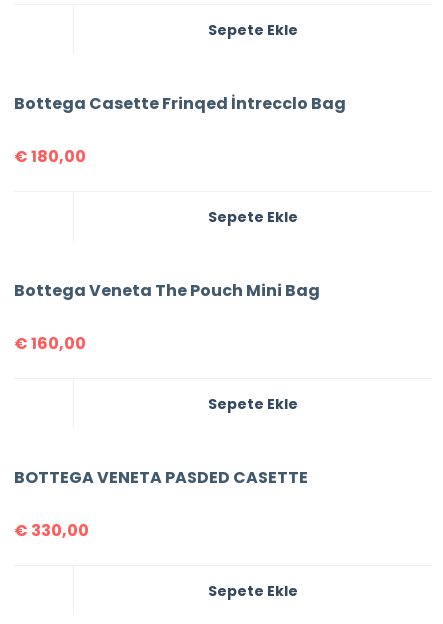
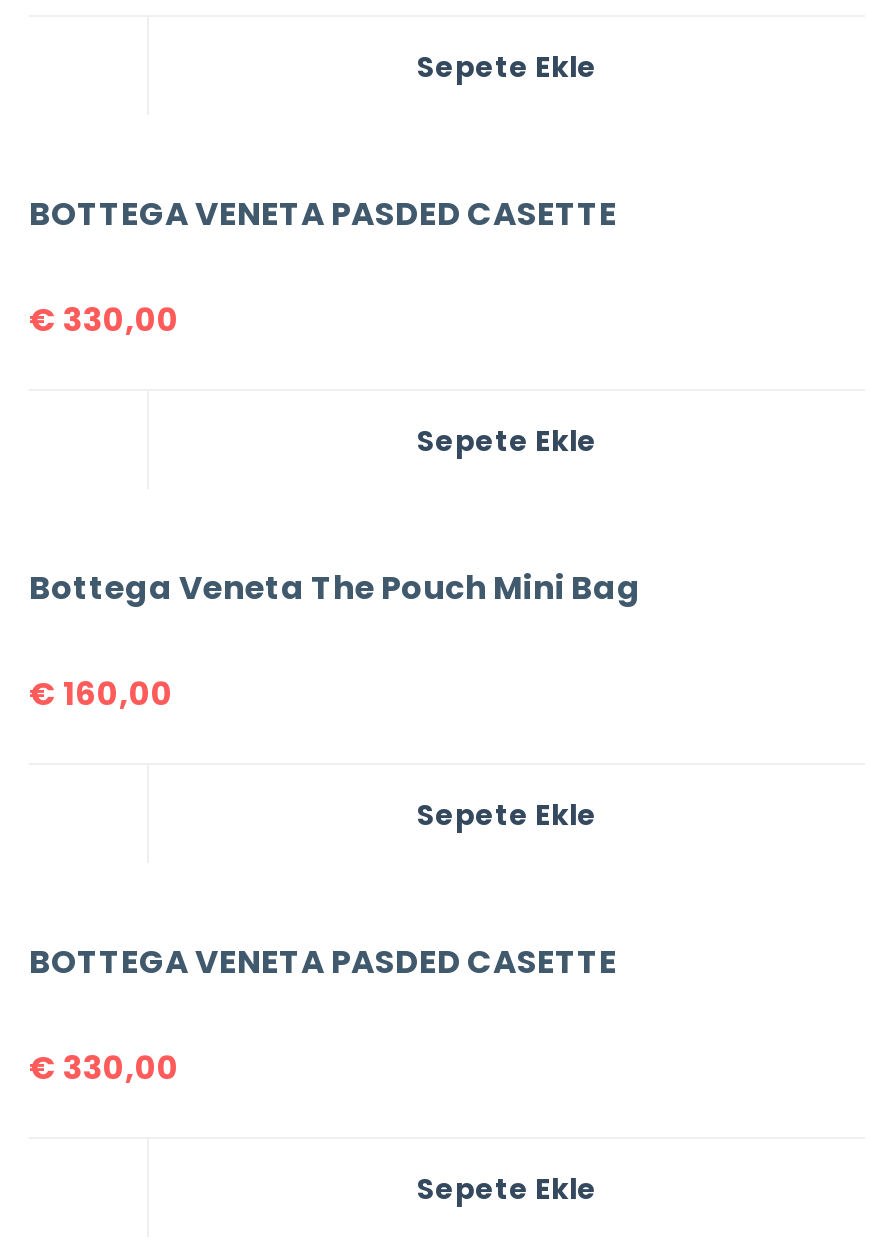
[14,92,346,115] Bottega Casette Frinqed İntrecclo Bag -> [29,191,617,237] BOTTEGA VENETA PASDED CASETTE
[14,145,86,168] €180,00 -> [29,297,179,343] €330,00

